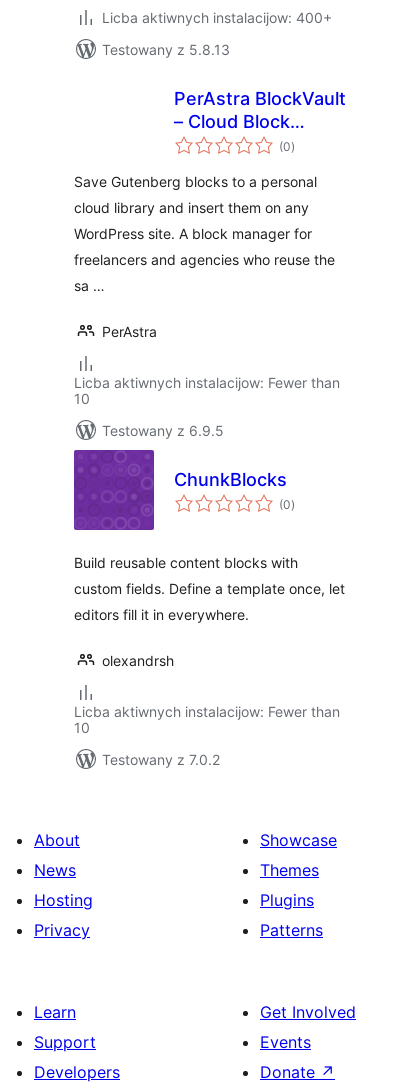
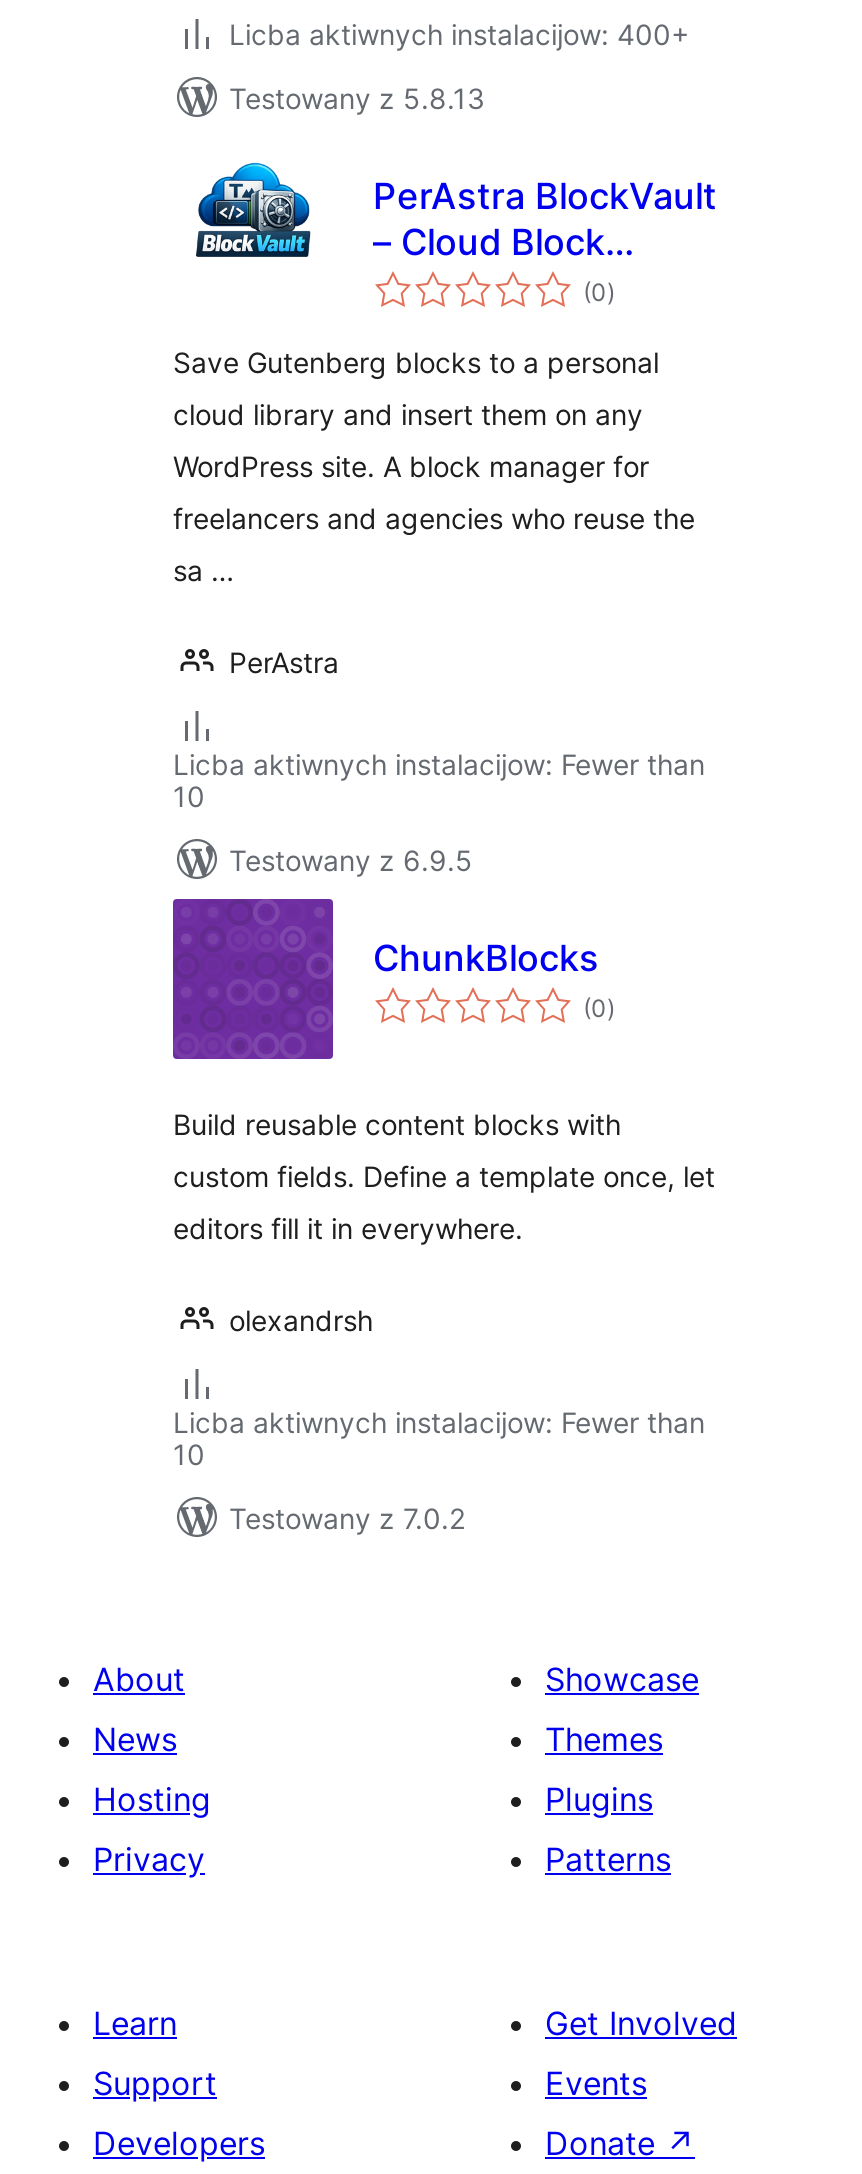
none -> [193,161,313,259] [image]

